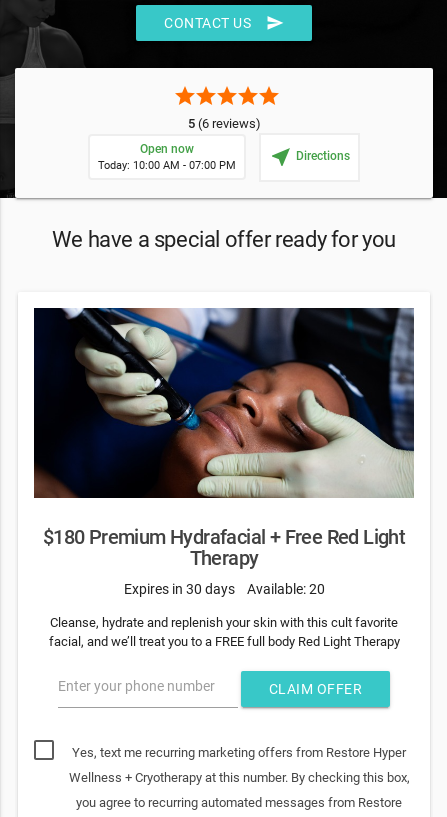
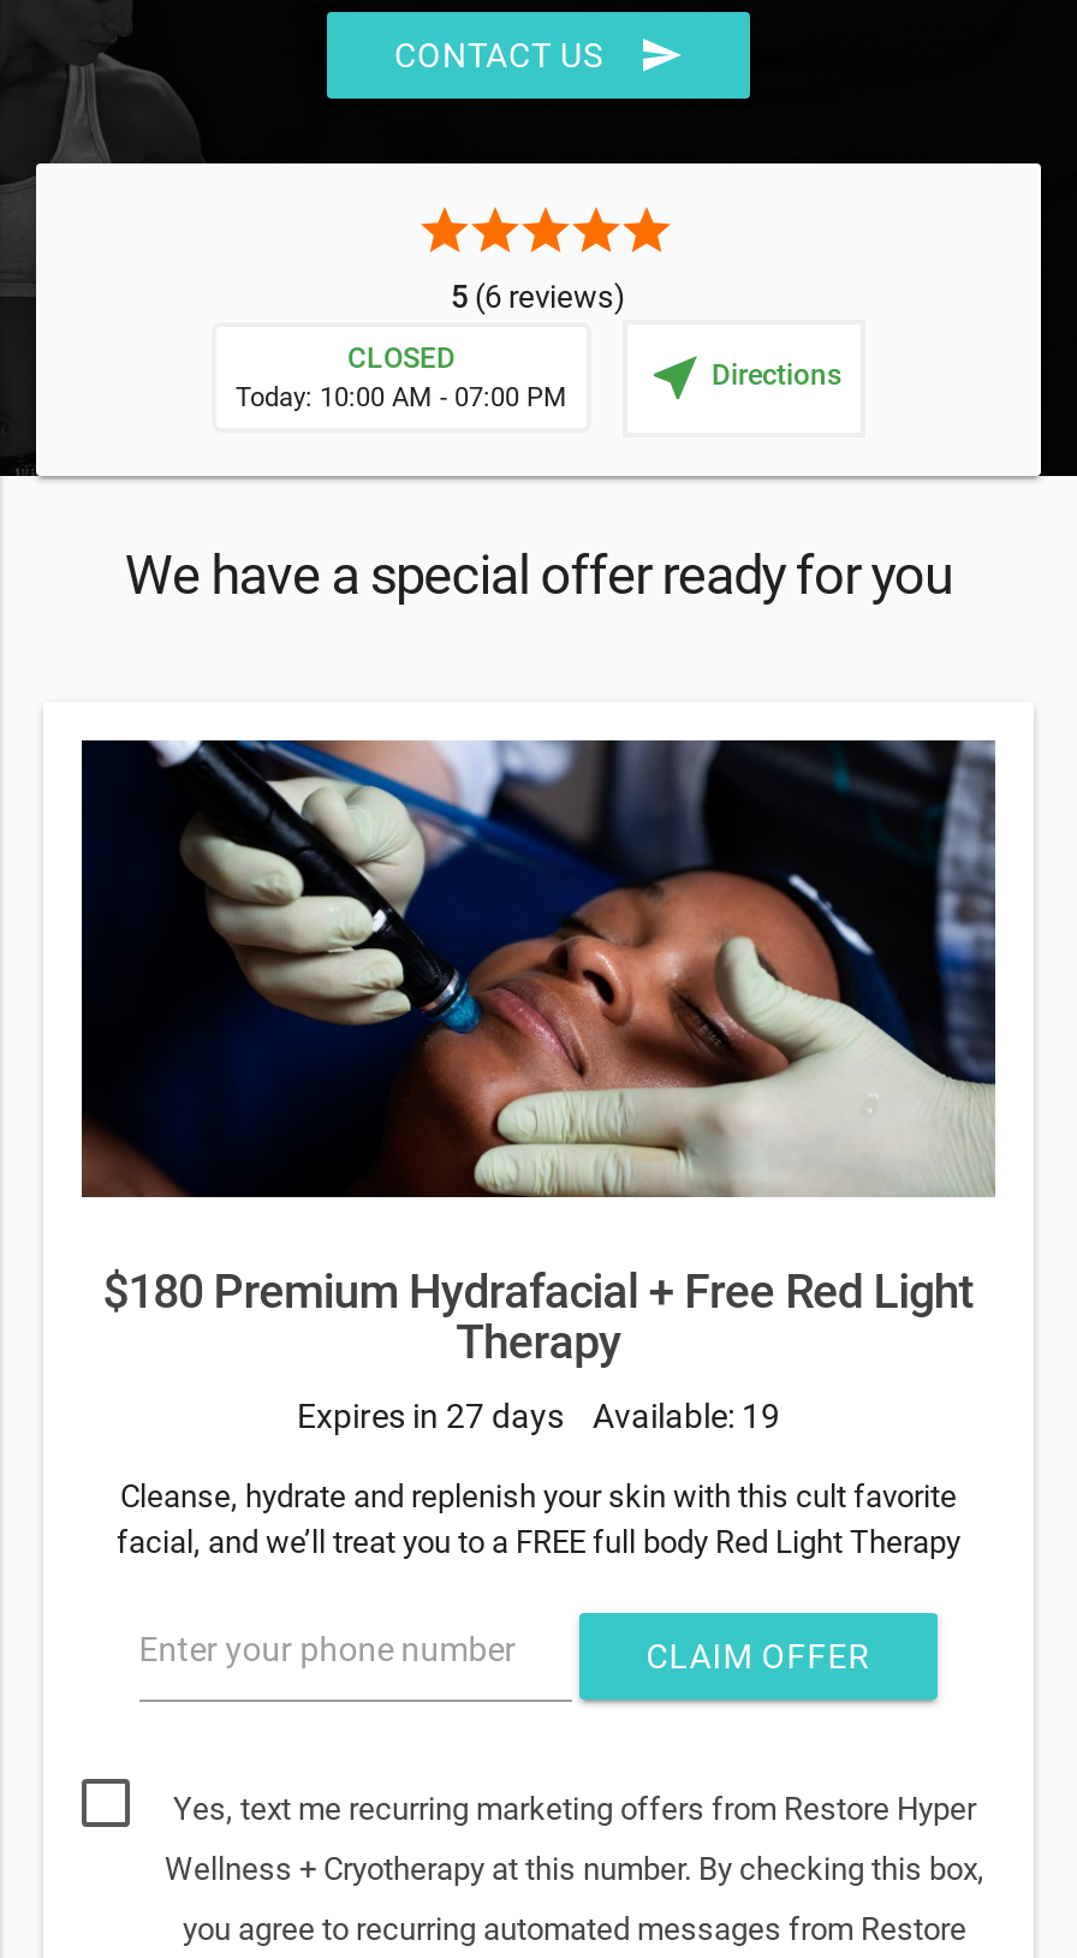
[140,142,194,156] Open now -> [347,342,456,376] CLOSED
[123,581,234,597] Expires in 30 days -> [297,1396,564,1435] Expires in 27 days
[246,581,324,597] Available: 20 -> [593,1396,780,1435] Available: 19

